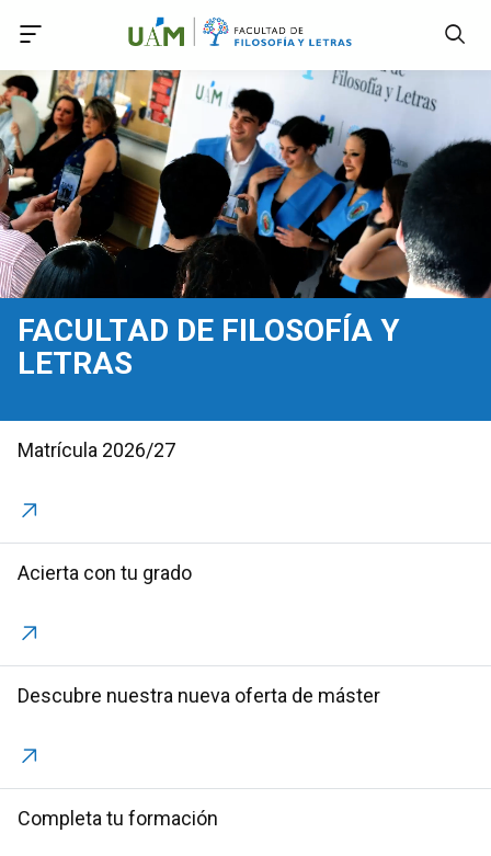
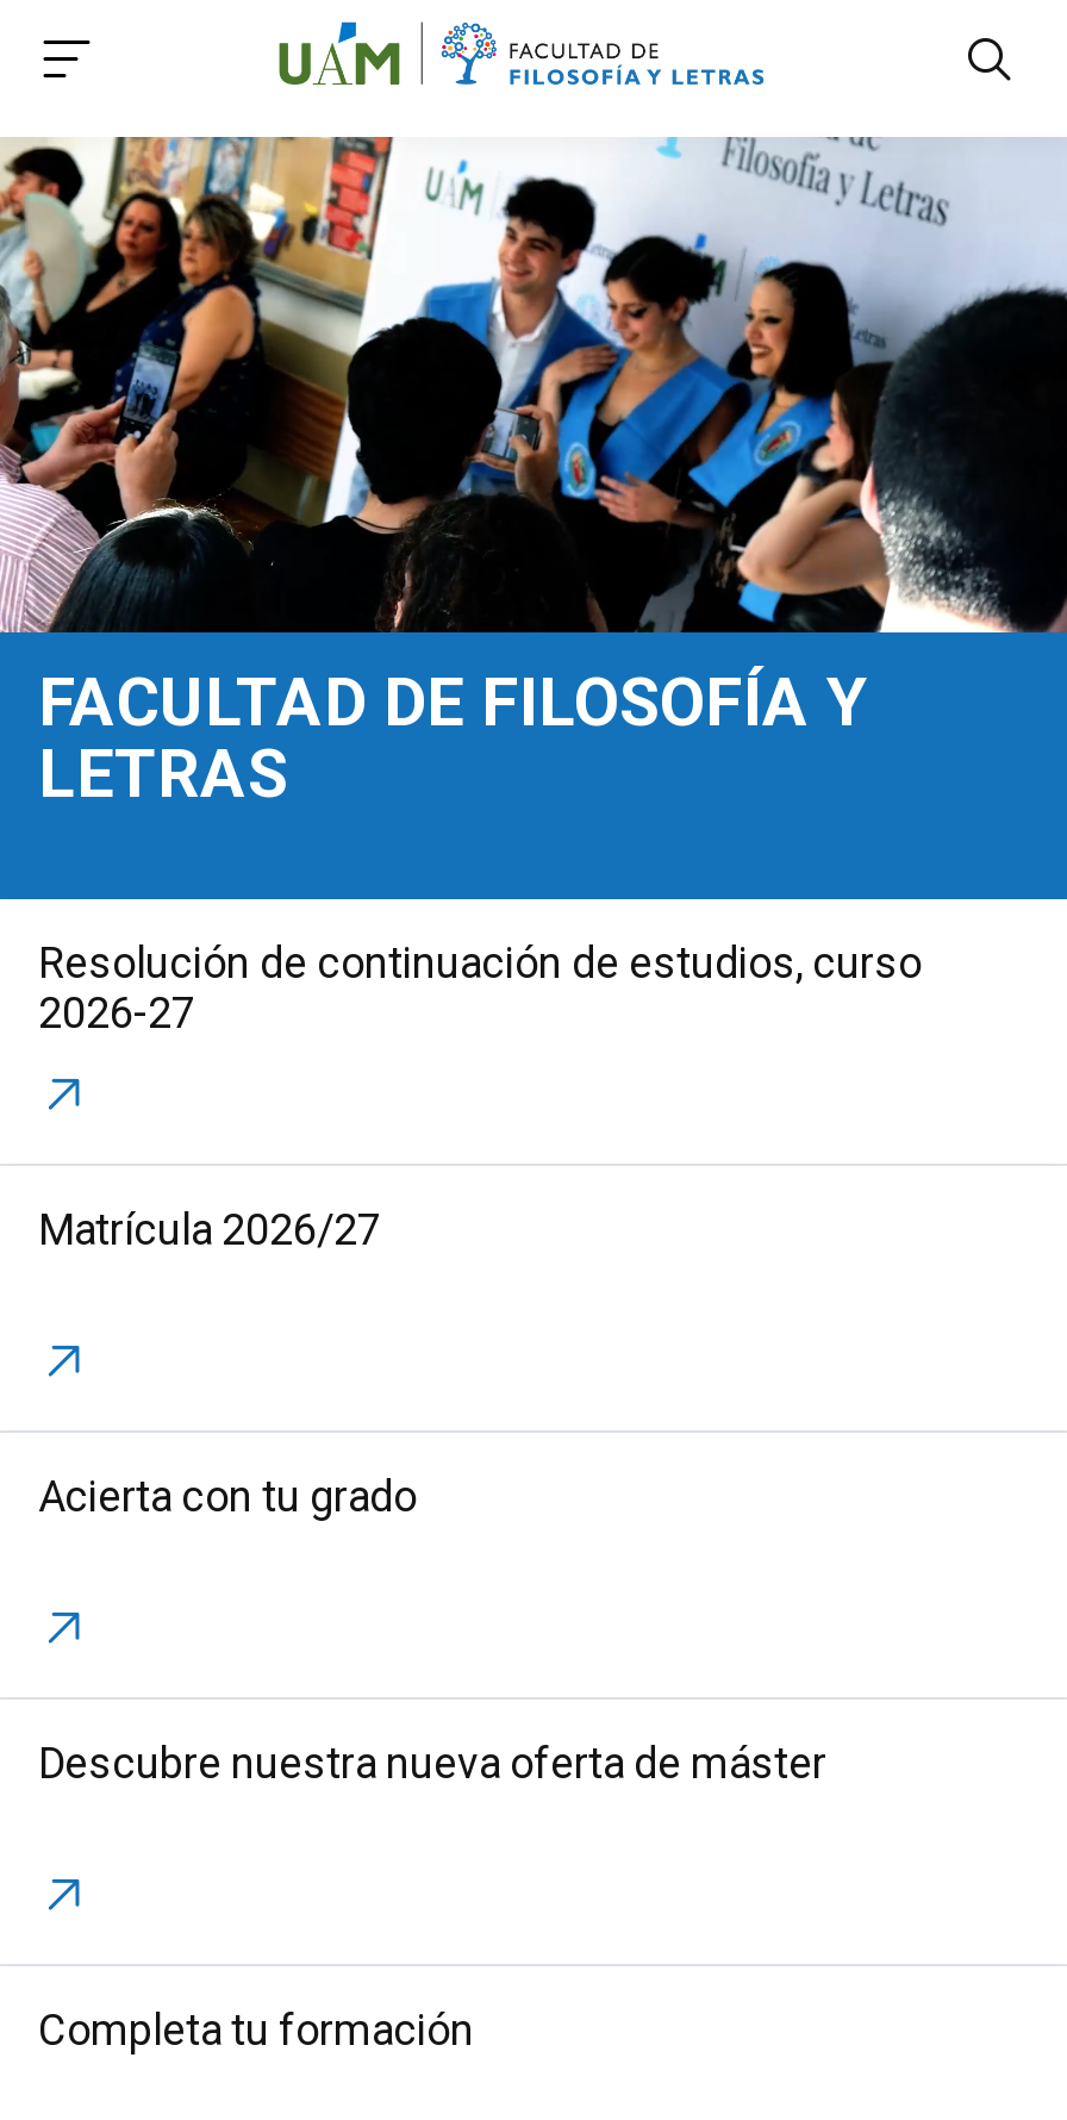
none -> [38,937,922,1037] Resolución de continuación de estudios, curso | 2026-27

